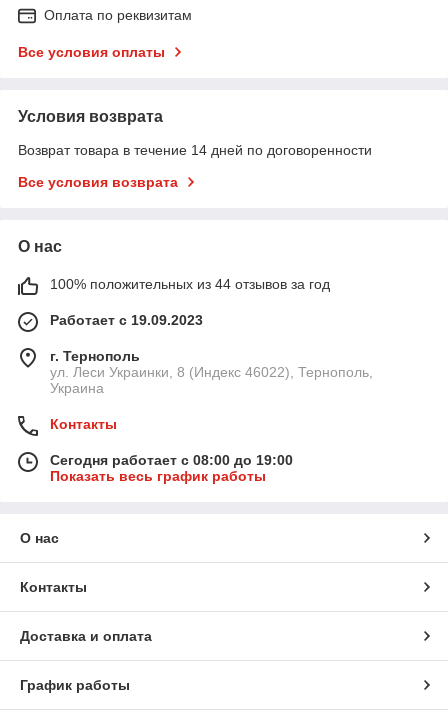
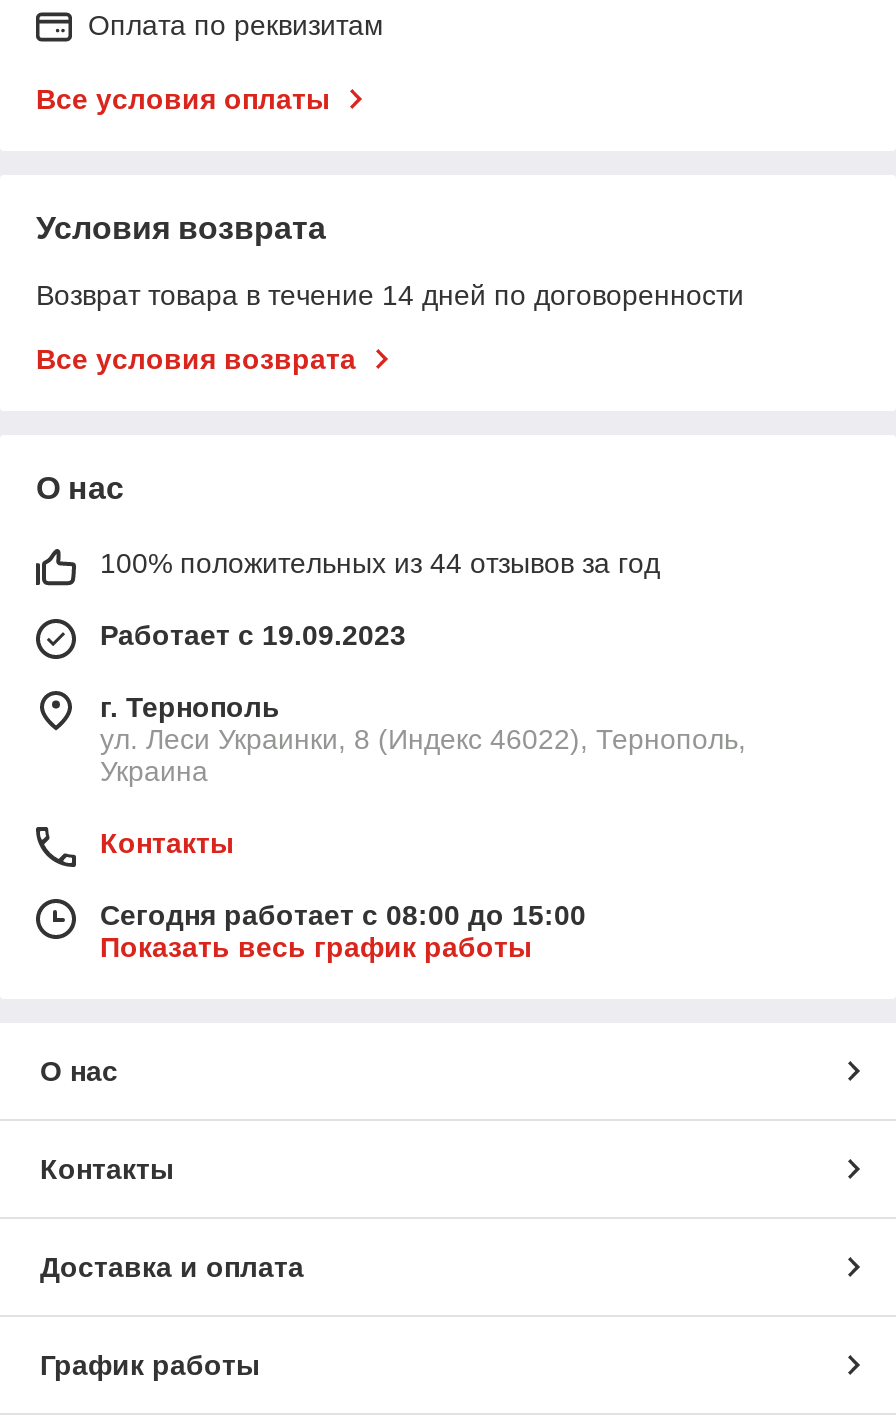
[50,452,293,468] Сегодня работает с 08:00 до 19:00 -> [100,899,586,931] Сегодня работает с 08:00 до 15:00

